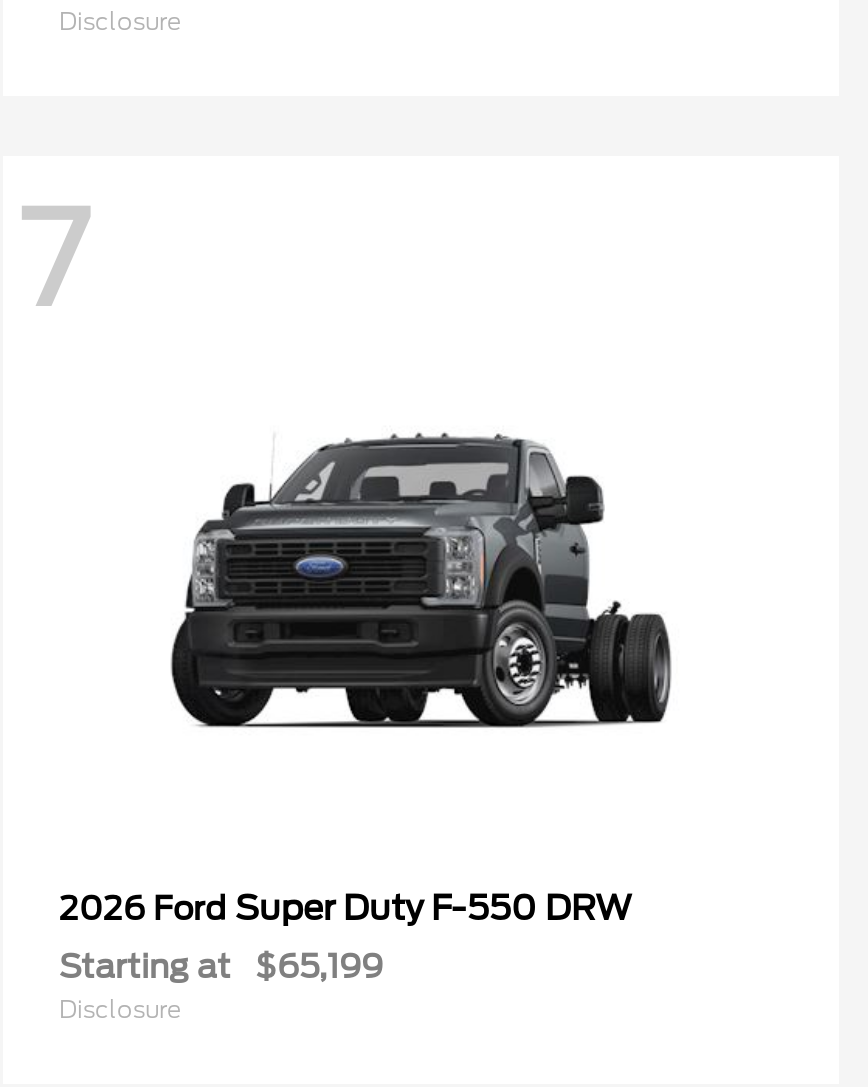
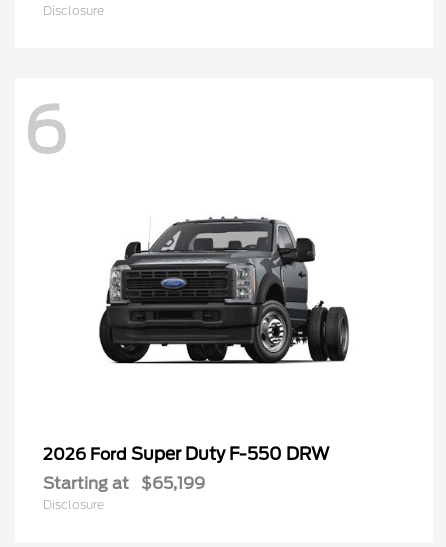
[19,184,87,336] 7 -> [23,92,67,168] 6

